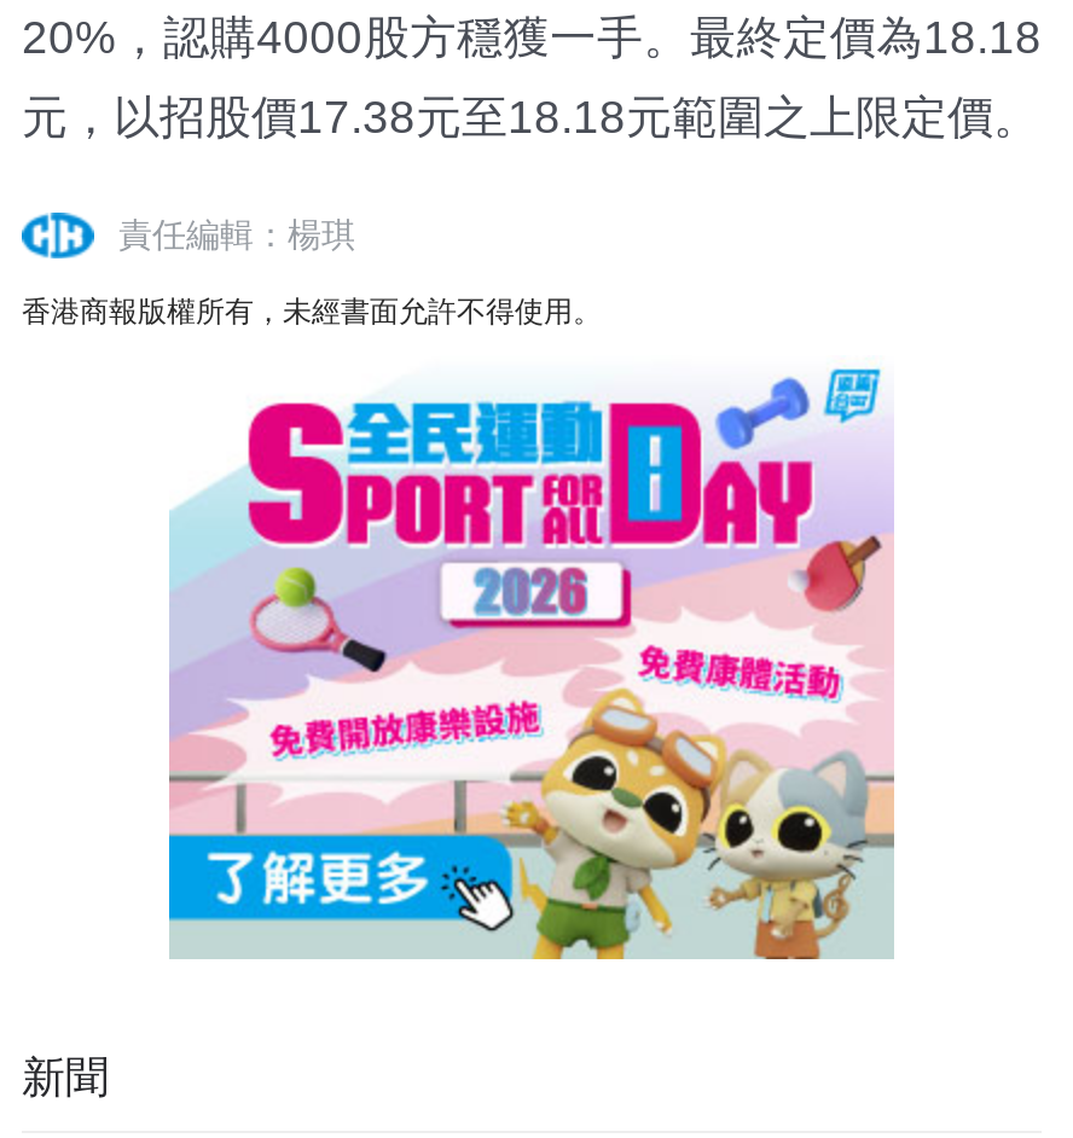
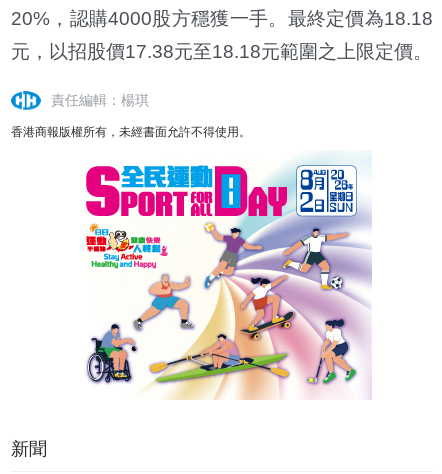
[167,367,894,962] [image] -> [72,156,372,400] [image]

